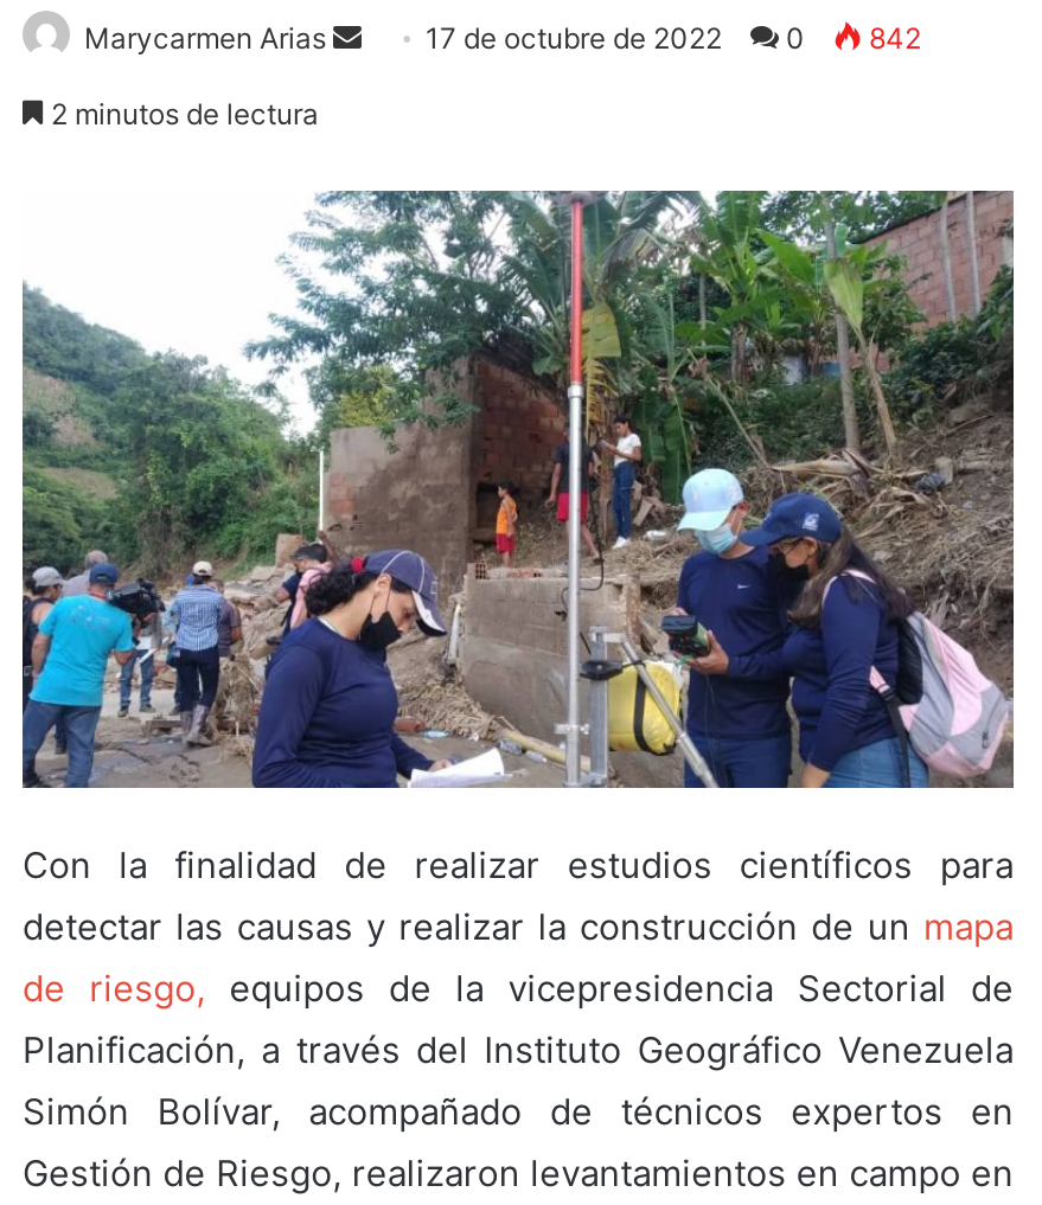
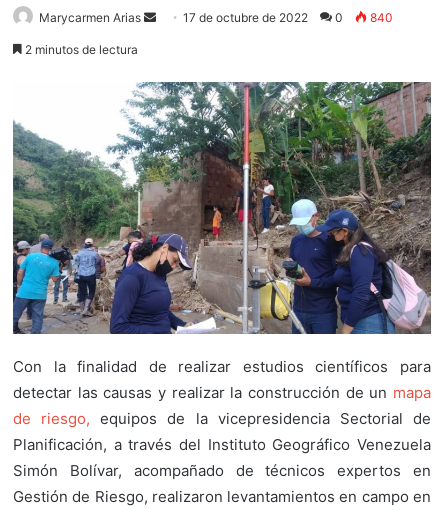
[862,20,921,56] 842 -> [367,10,393,25] 840

